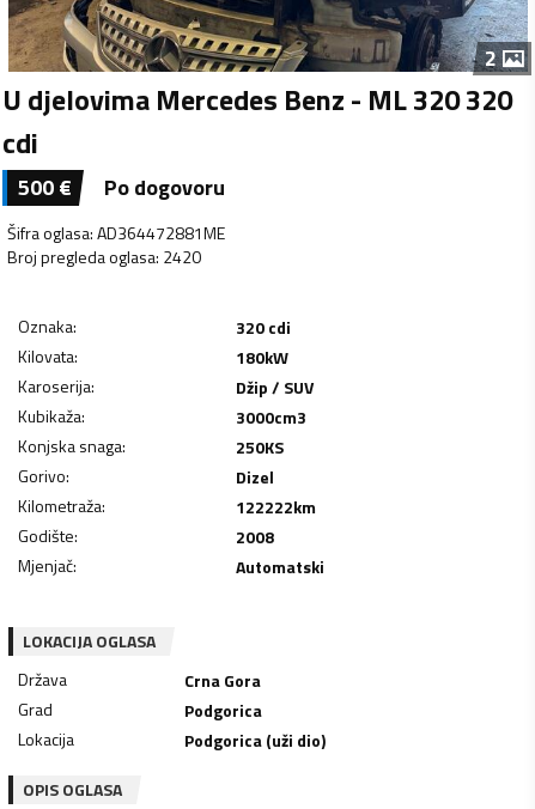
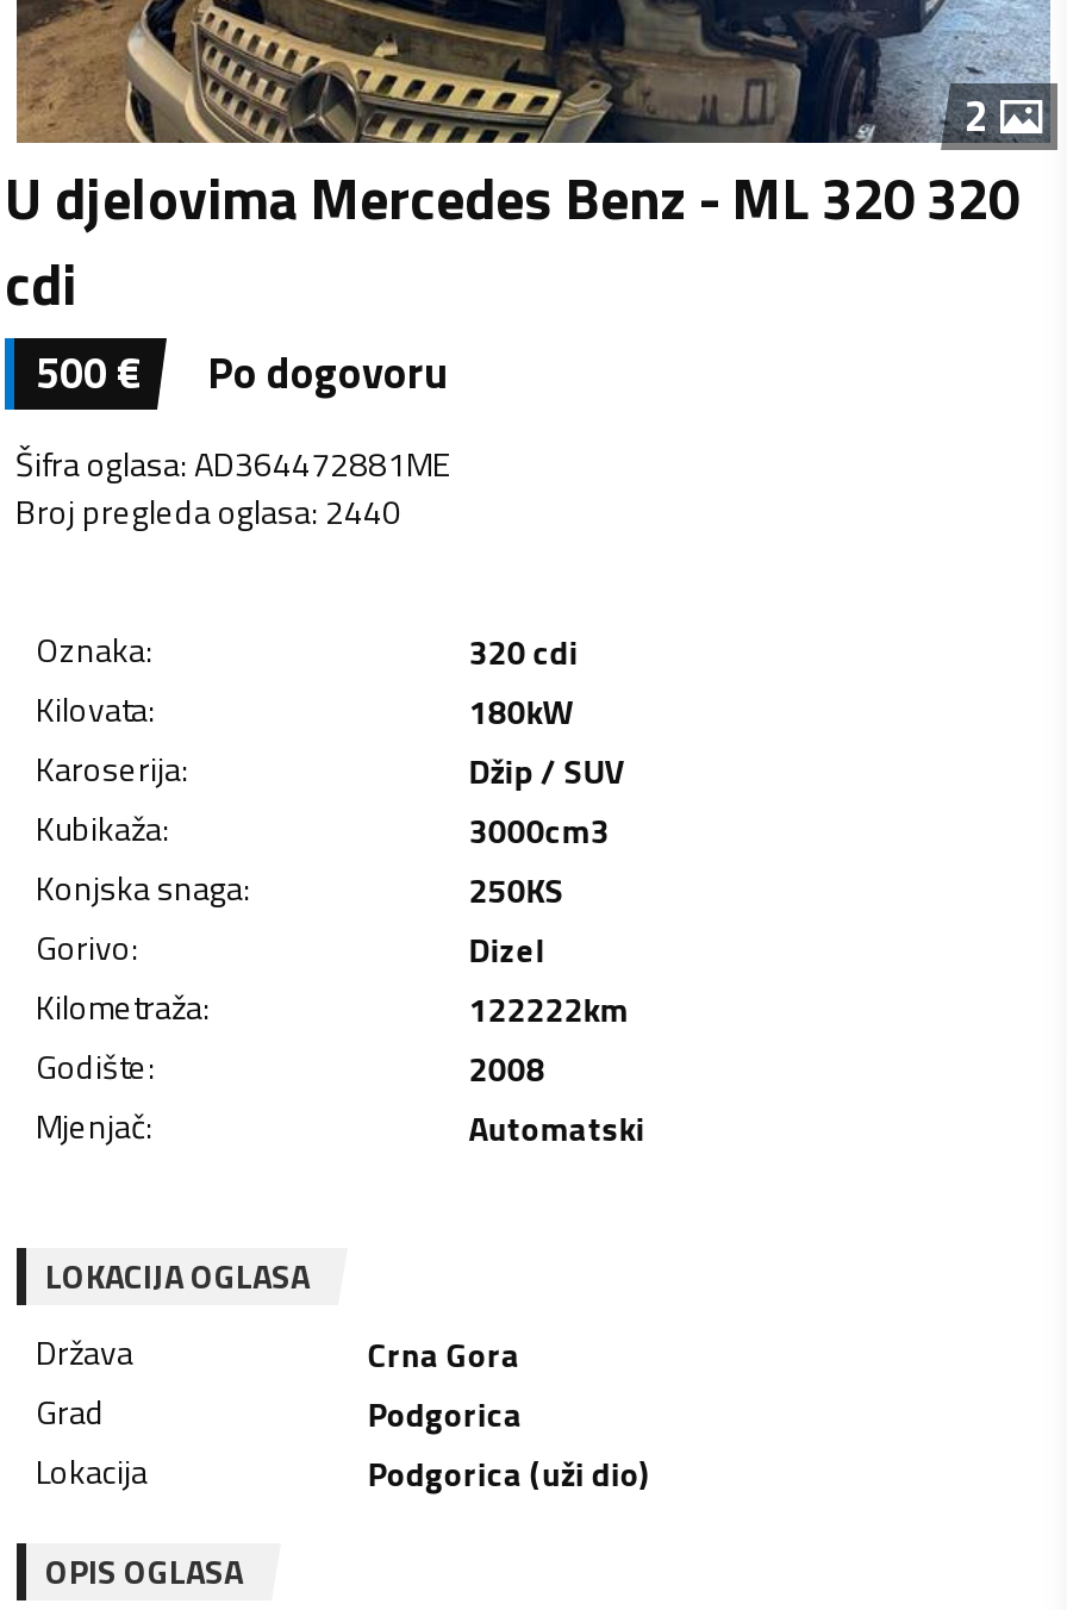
[8,245,202,270] Broj pregleda oglasa: 2420 -> [15,487,401,537] Broj pregleda oglasa: 2440

